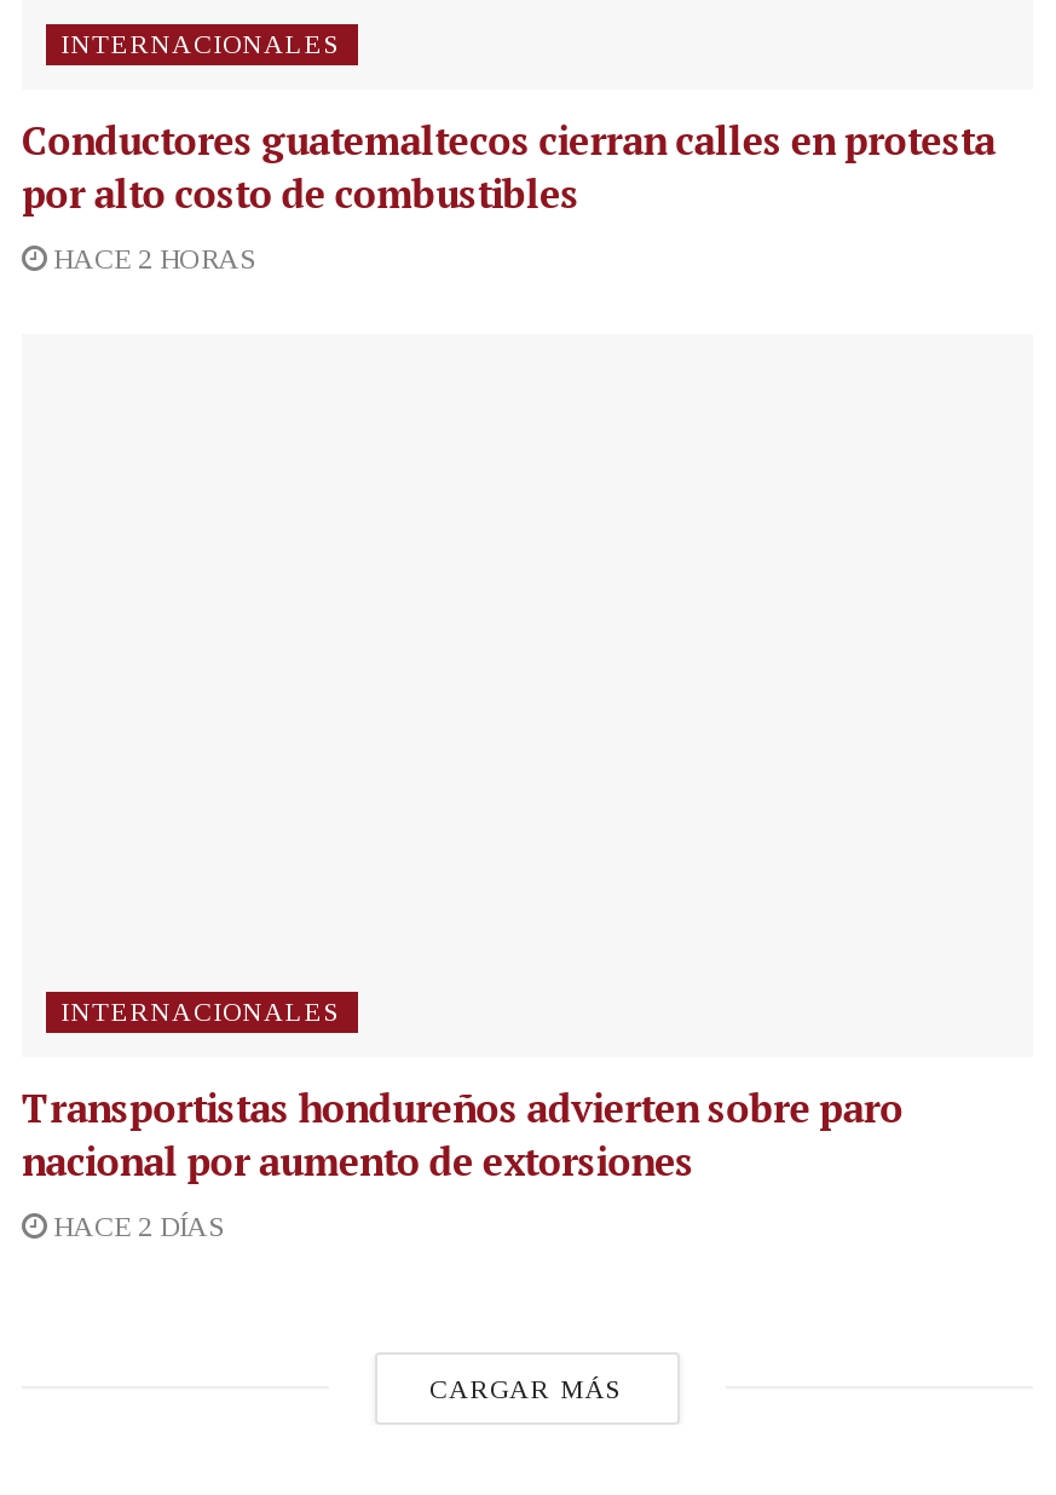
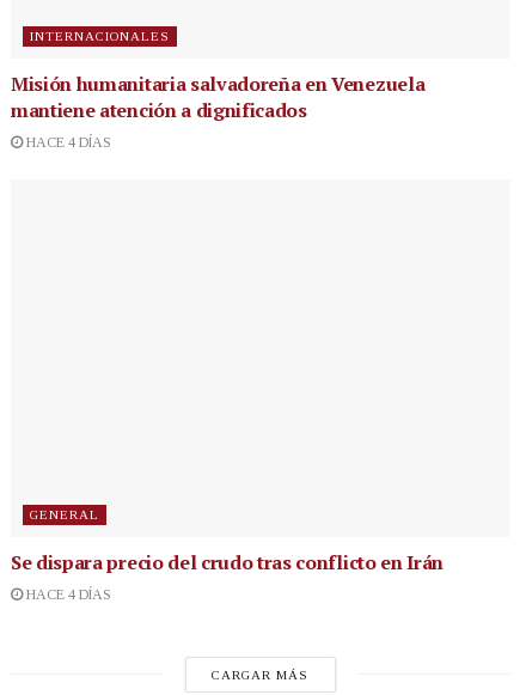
[22,113,995,276] Conductores guatemaltecos cierran calles en protesta | por alto costo de combustibles | HACE 2 HORAS -> [11,70,425,151] Misión humanitaria salvadoreña en Venezuela | mantiene atención a dignificados | HACE 4 DÍAS
[60,996,344,1025] INTERNACIONALES -> [30,507,99,521] GENERAL
[22,1081,903,1243] Transportistas hondureños advierten sobre paro | nacional por aumento de extorsiones | HACE 2 DÍAS -> [11,549,444,603] Se dispara precio del crudo tras conflicto en Irán | HACE 4 DÍAS

